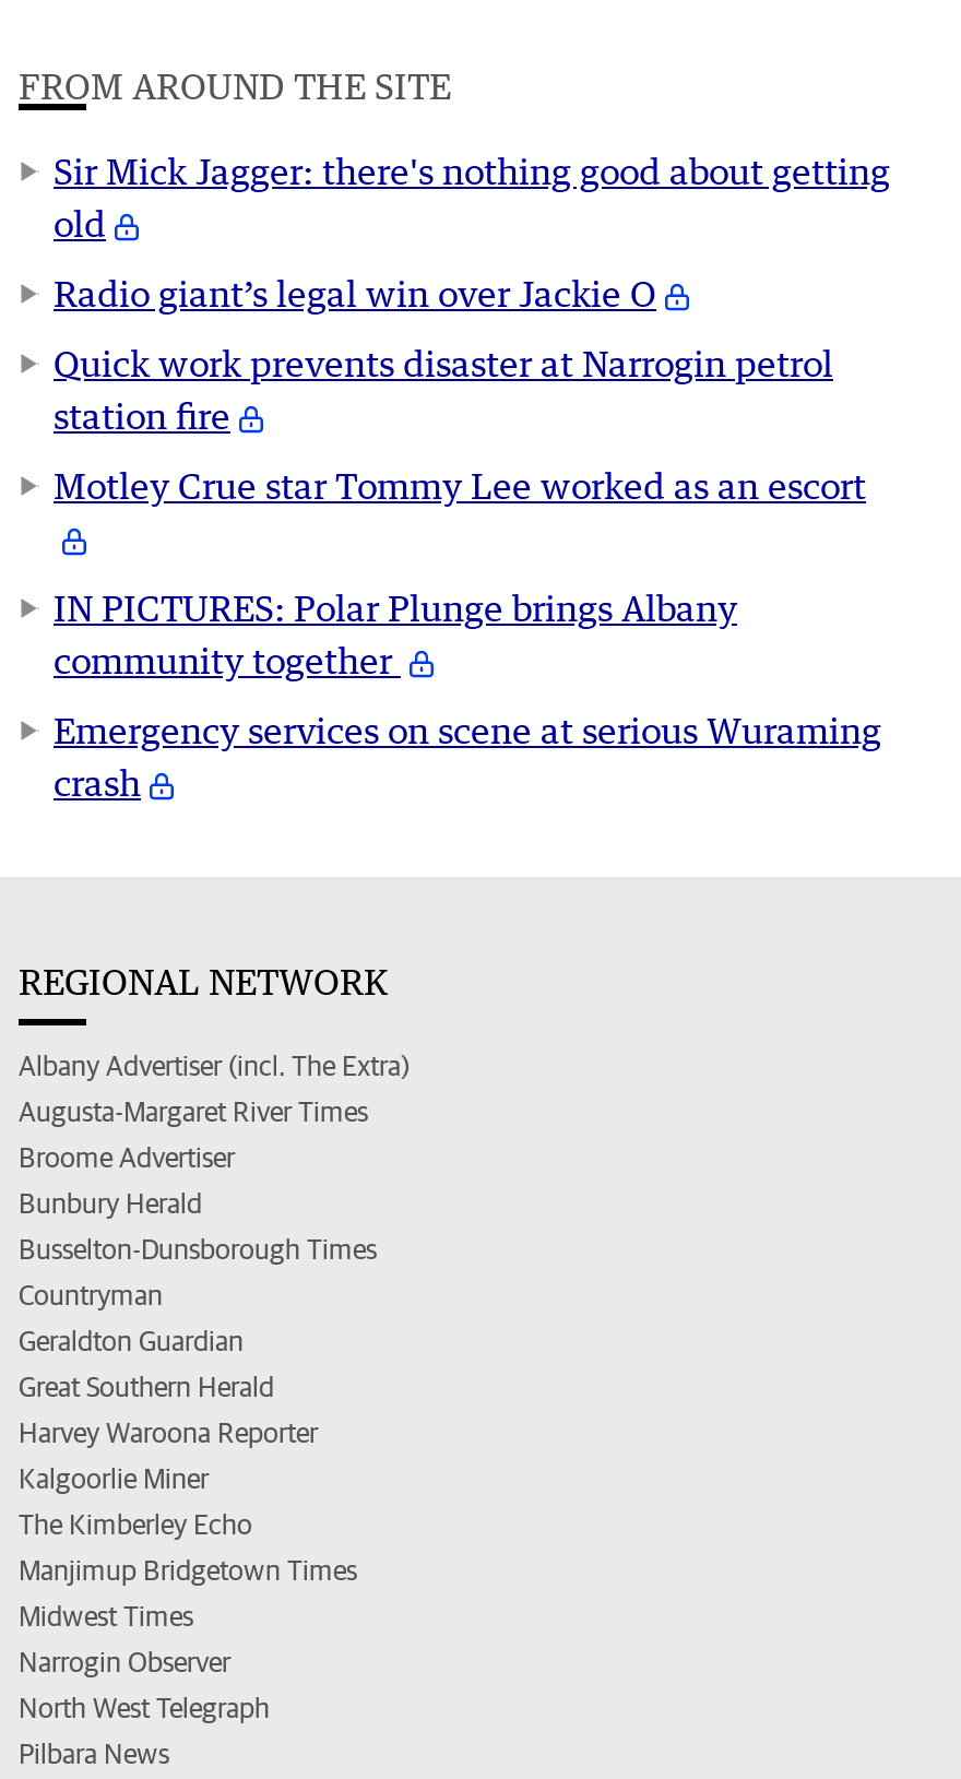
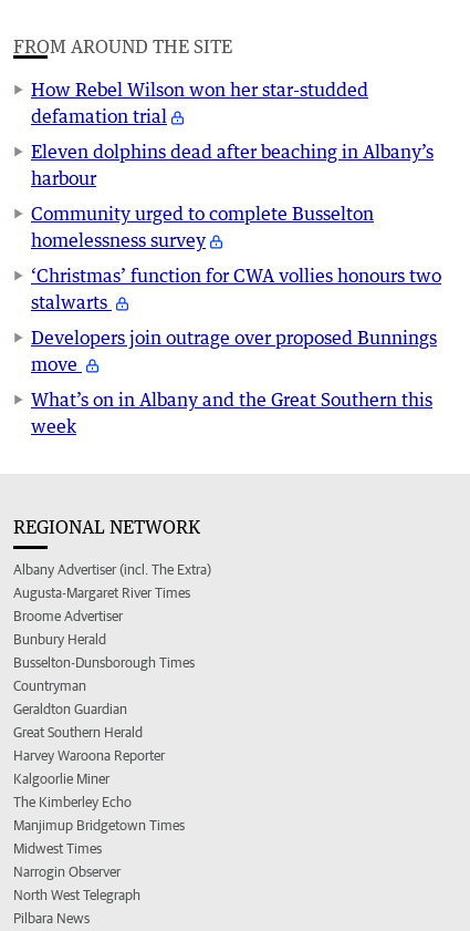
[54,150,890,246] Sir Mick Jagger: there's nothing good about getting | old -> [31,79,368,127] How Rebel Wilson won her star-studded | defamation trial
[54,272,656,316] Radio giant’s legal win over Jackie O -> [31,141,434,189] Eleven dolphins dead after beaching in Albany’s | harbour
[54,342,833,438] Quick work prevents disaster at Narrogin petrol | station fire -> [31,203,374,251] Community urged to complete Busselton | homelessness survey
[54,464,866,508] Motley Crue star Tommy Lee worked as an escort -> [31,265,441,313] ‘Christmas’ function for CWA vollies honours two | stalwarts
[54,587,737,683] IN PICTURES: Polar Plunge brings Albany | community together -> [31,327,437,375] Developers join outrage over proposed Bunnings | move
[54,709,881,805] Emergency services on scene at serious Wuraming | crash -> [31,389,432,437] What’s on in Albany and the Great Southern this | week

